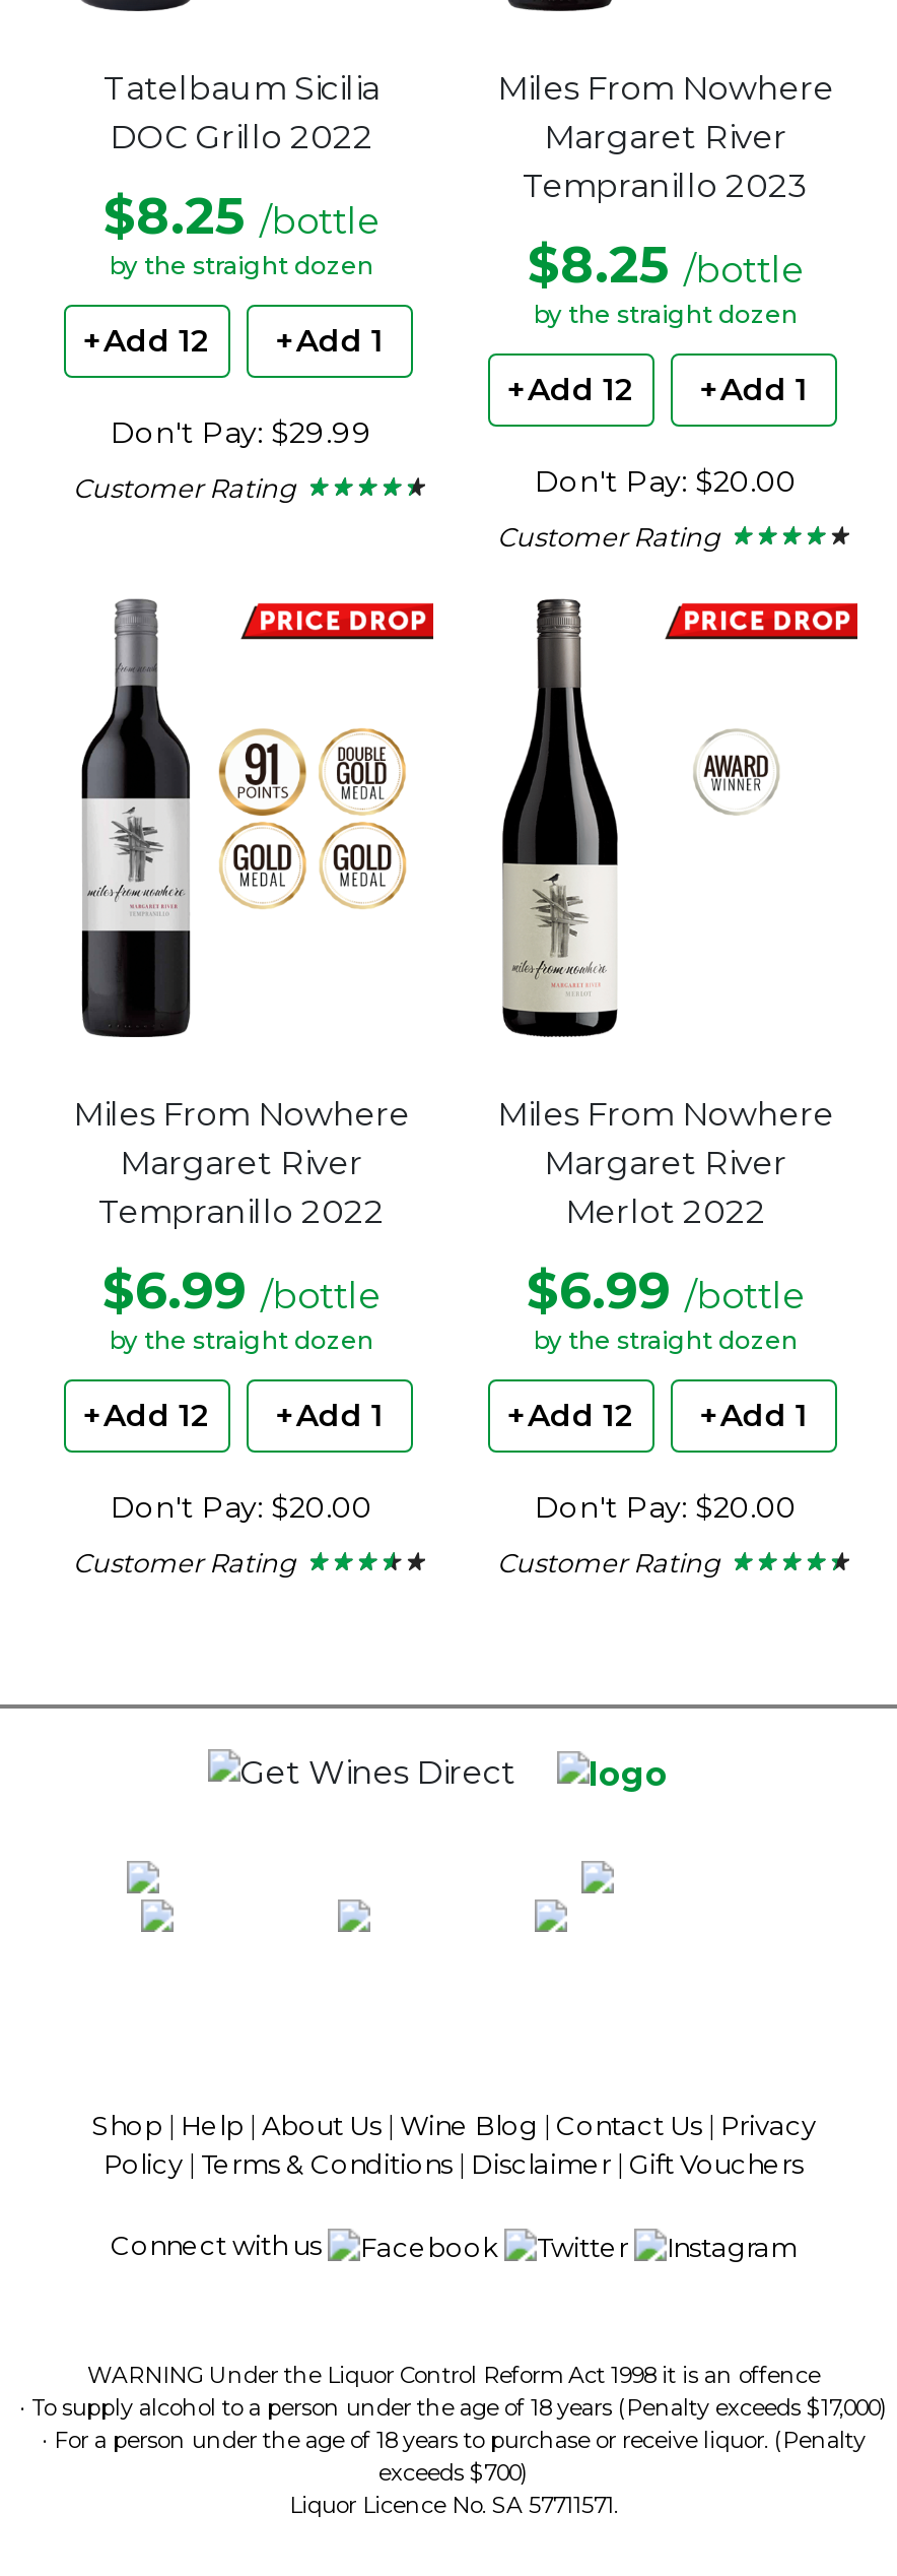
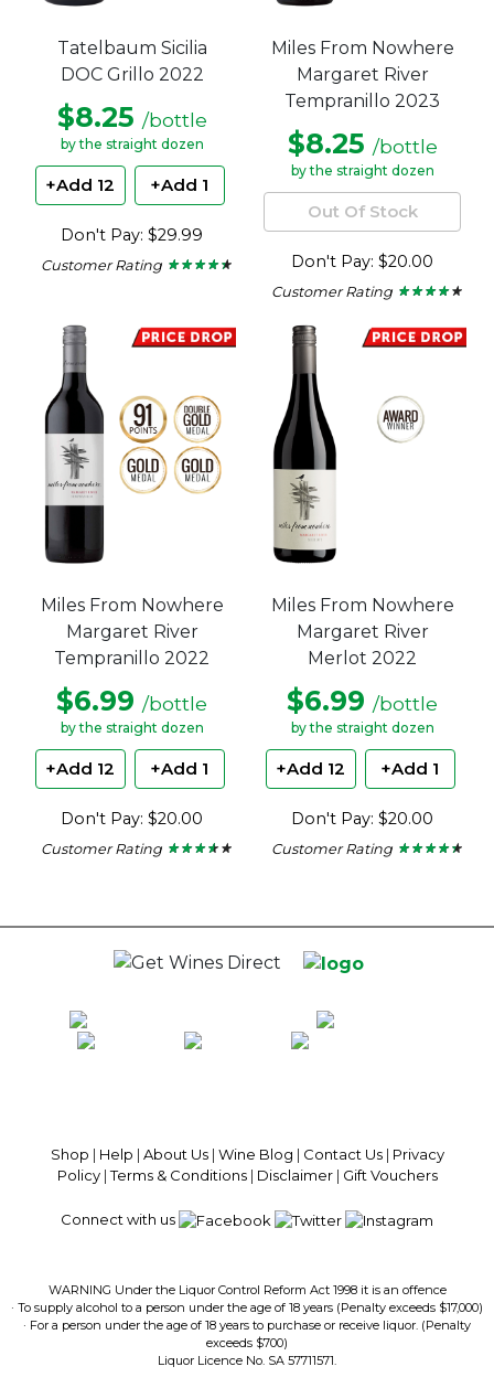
[507,369,807,407] +Add 12 | +Add 1 -> [307,200,417,221] Out Of Stock

